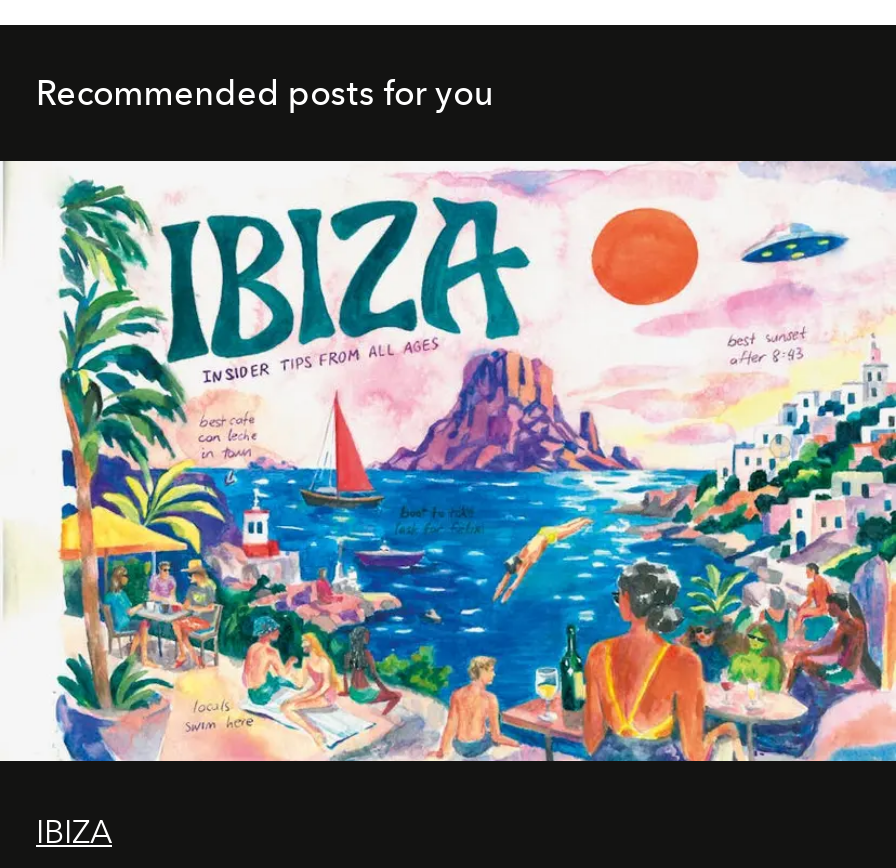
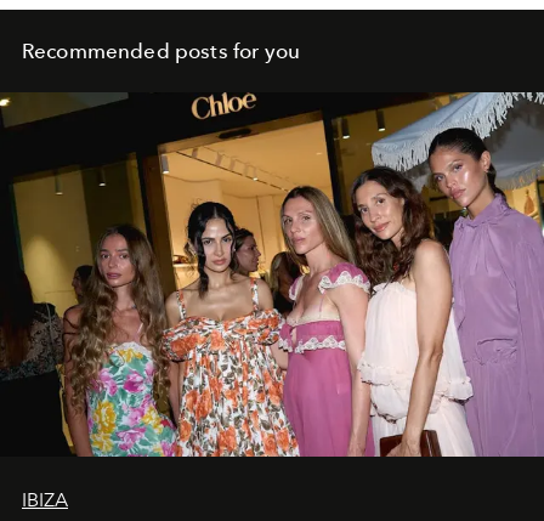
[6,159,890,763] [image] -> [4,92,540,458] [image]

